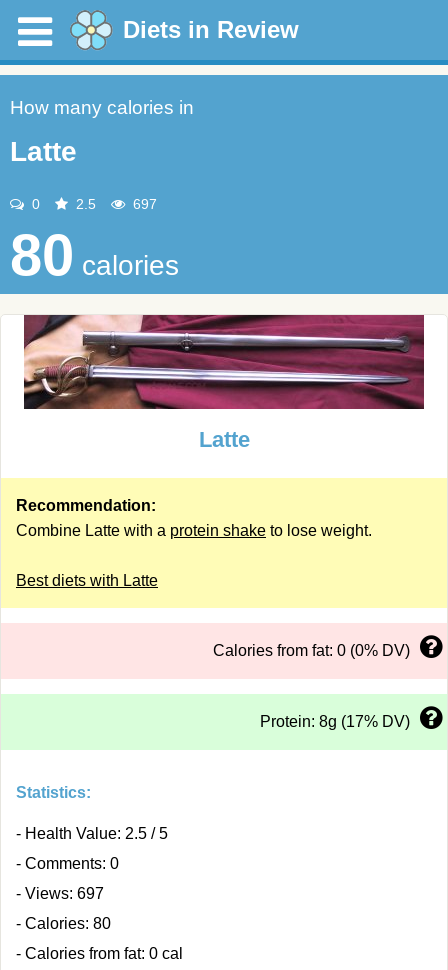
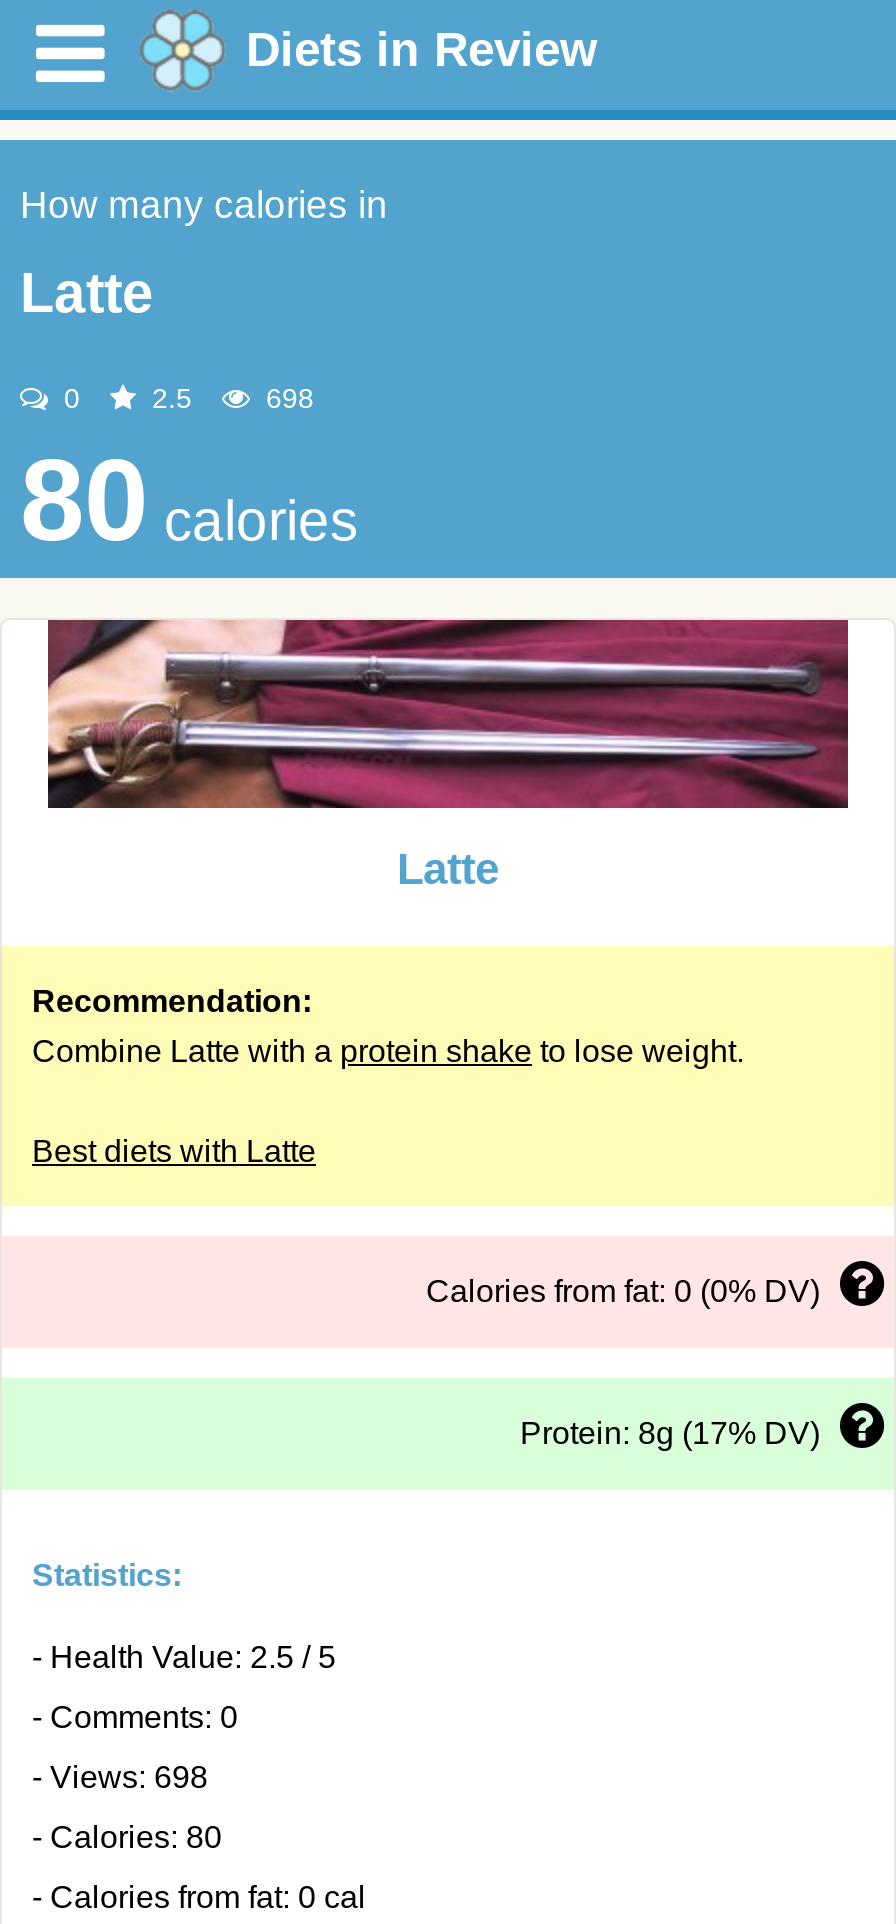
[129,196,157,212] 697 -> [258,382,314,414] 698
[16,885,104,902] - Views: 697 -> [32,1760,208,1794] - Views: 698

